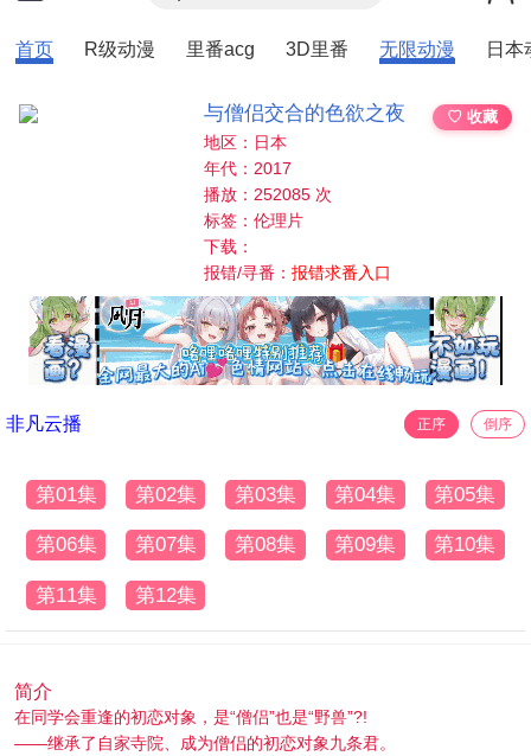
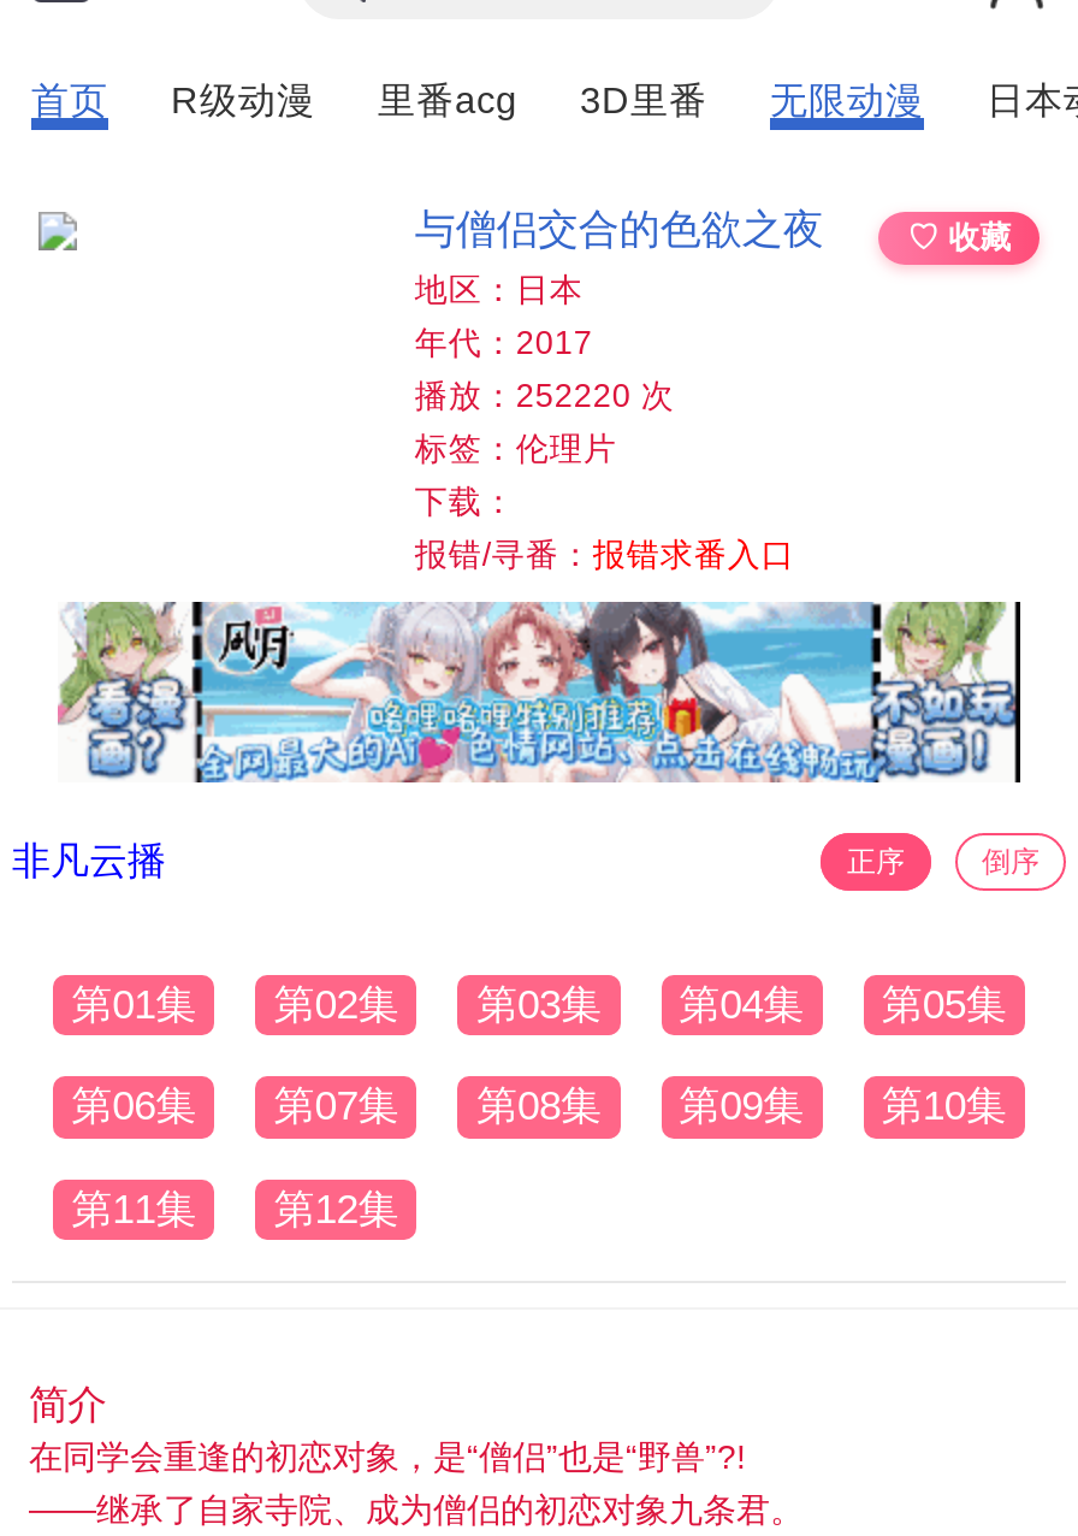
[204,186,332,203] 播放：252085 次 -> [415,377,675,413] 播放：252220 次

